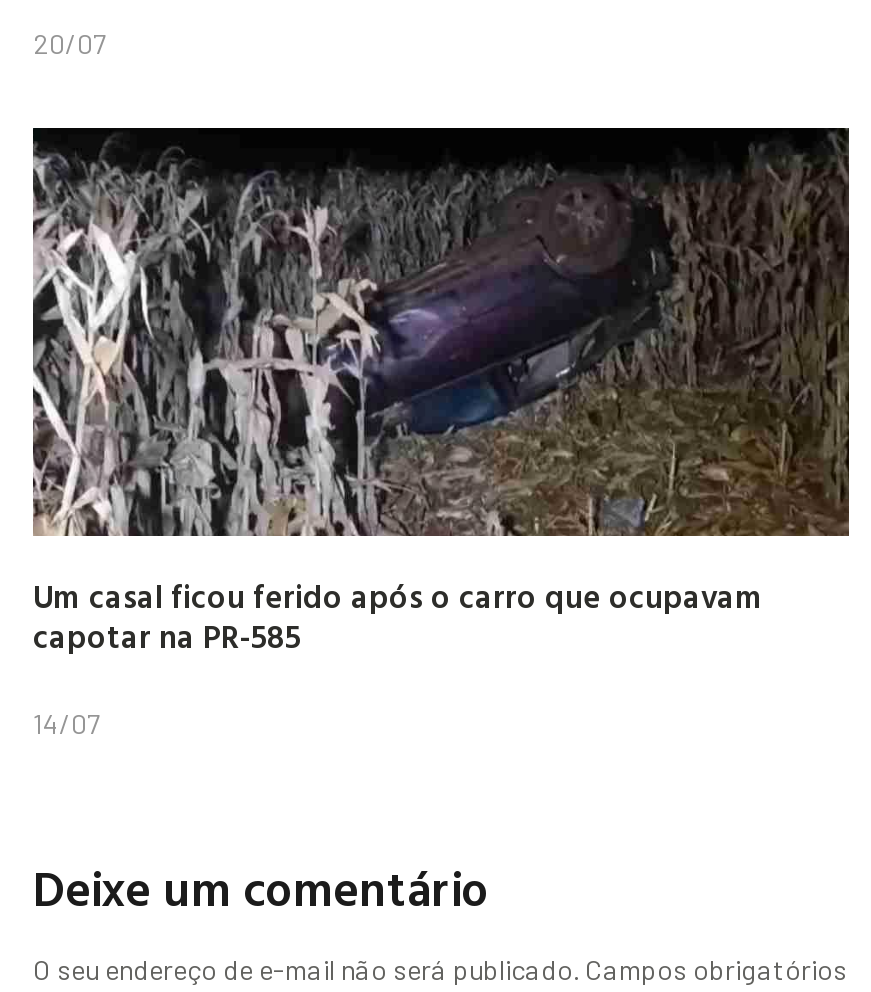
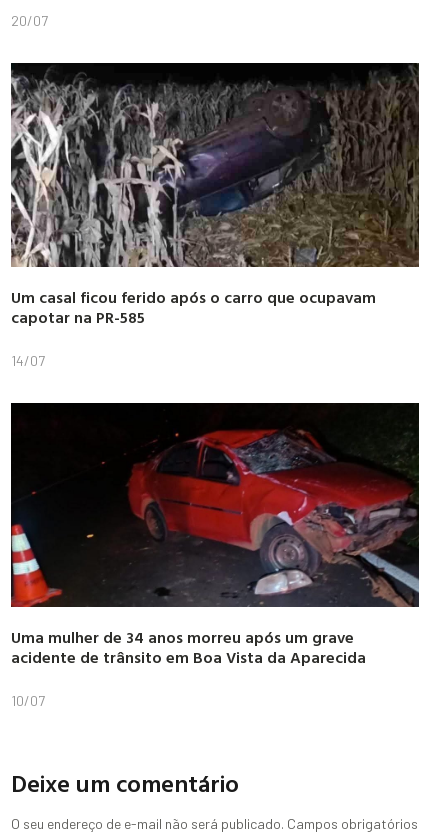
none -> [10,405,419,709] [image] | Uma mulher de 34 anos morreu após um grave | acidente de trânsito em Boa Vista da Aparecida | 10/07

